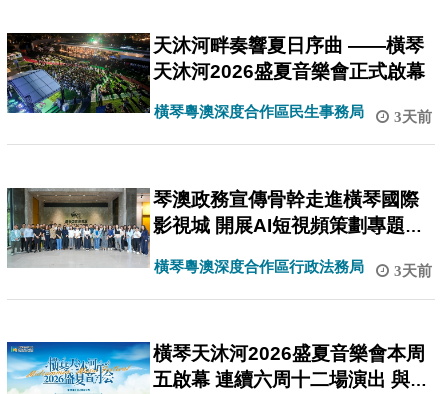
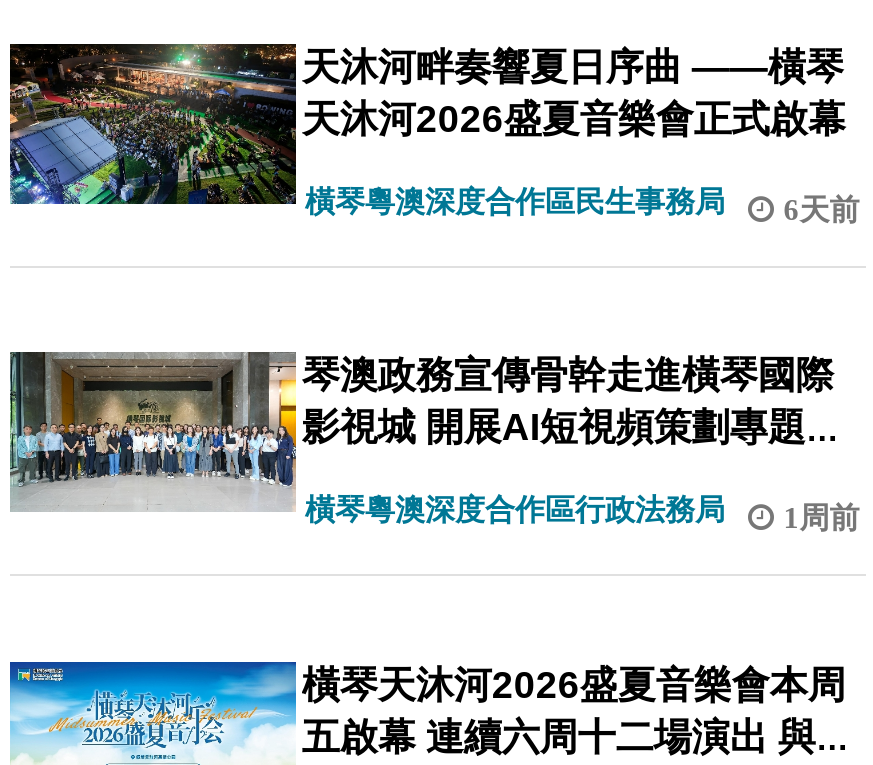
[154,103,432,124] 橫琴粵澳深度合作區民生事務局 3天前 -> [305,183,860,224] 橫琴粵澳深度合作區民生事務局 6天前
[154,257,432,278] 橫琴粵澳深度合作區行政法務局 3天前 -> [305,492,860,533] 橫琴粵澳深度合作區行政法務局 1周前

